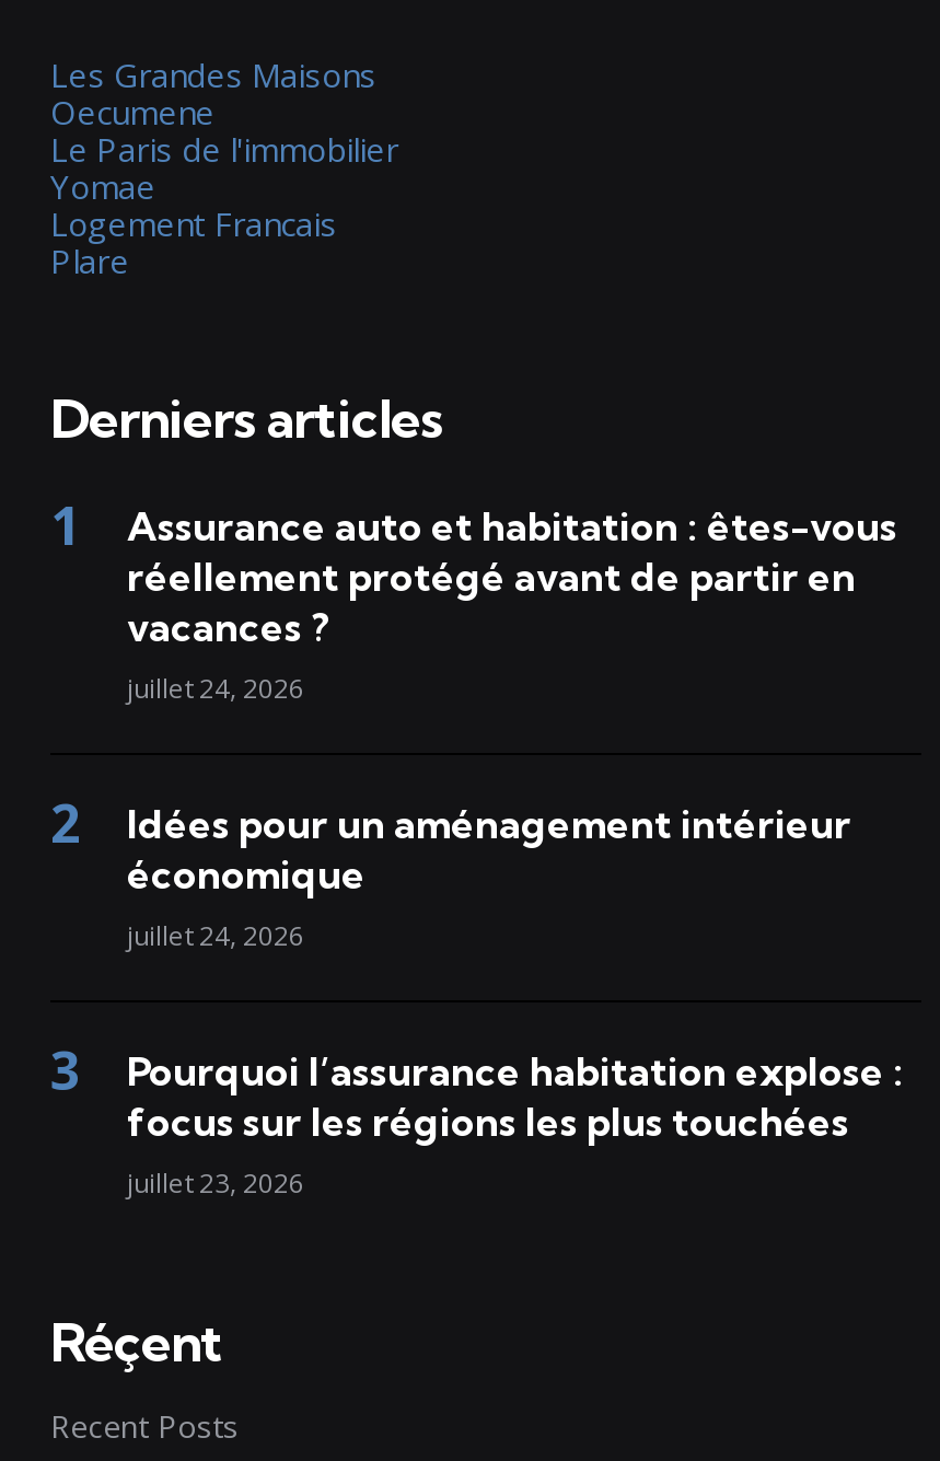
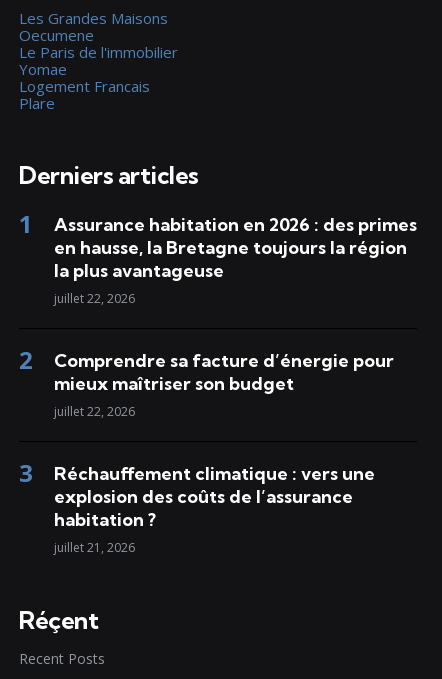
[127,502,897,708] Assurance auto et habitation : êtes-vous | réellement protégé avant de partir en | vacances ? | juillet 24, 2026 -> [54,213,417,307] Assurance habitation en 2026 : des primes | en hausse, la Bretagne toujours la région | la plus avantageuse | juillet 22, 2026
[127,800,851,955] Idées pour un aménagement intérieur | économique | juillet 24, 2026 -> [54,349,394,420] Comprendre sa facture d’énergie pour | mieux maîtriser son budget | juillet 22, 2026
[127,1047,904,1203] Pourquoi l’assurance habitation explose : | focus sur les régions les plus touchées | juillet 23, 2026 -> [54,462,375,556] Réchauffement climatique : vers une | explosion des coûts de l’assurance | habitation ? | juillet 21, 2026

